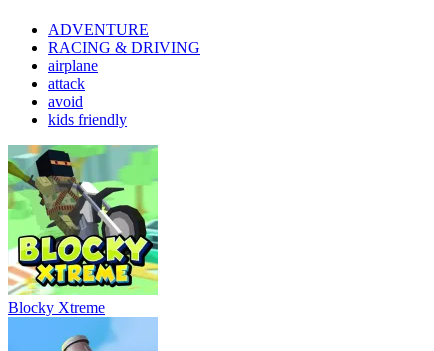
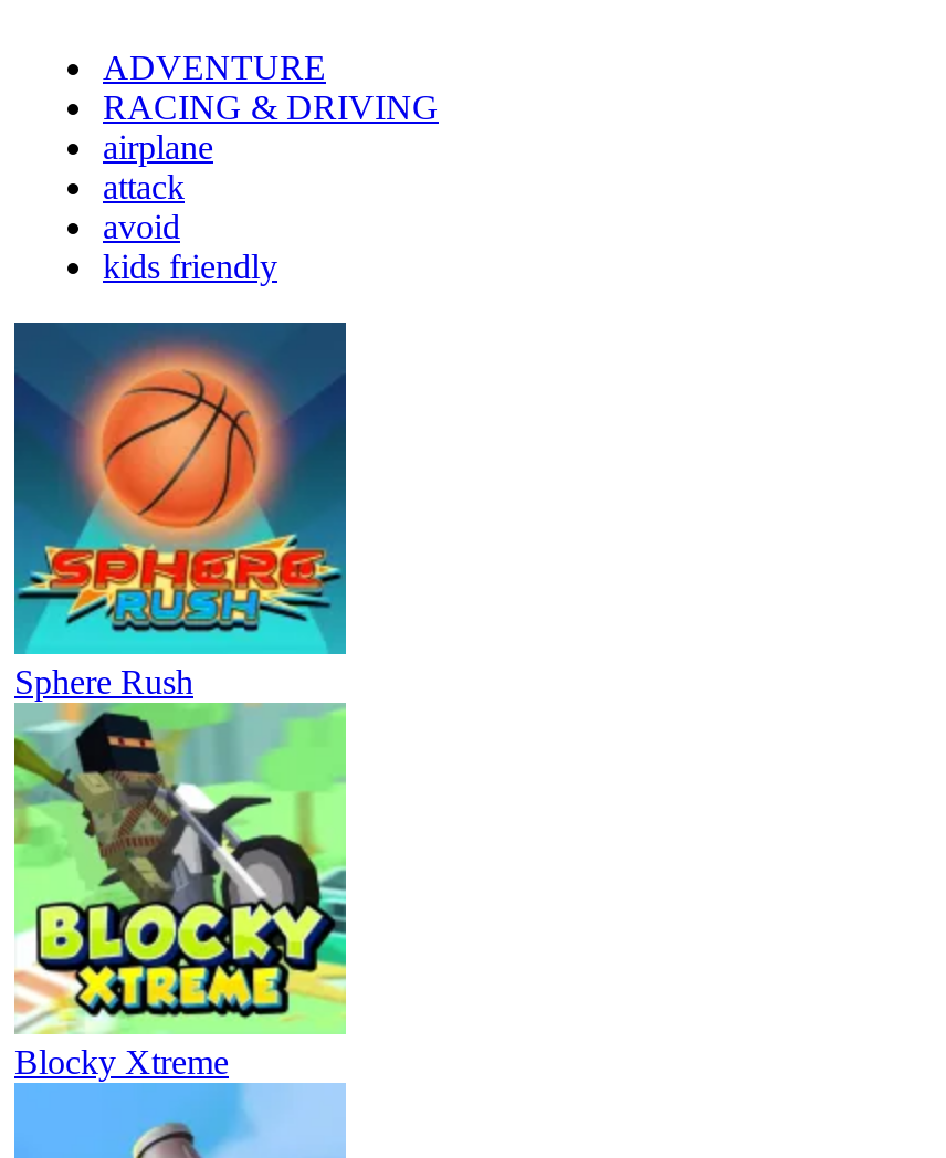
none -> [12,320,348,699] [image] | Sphere Rush

